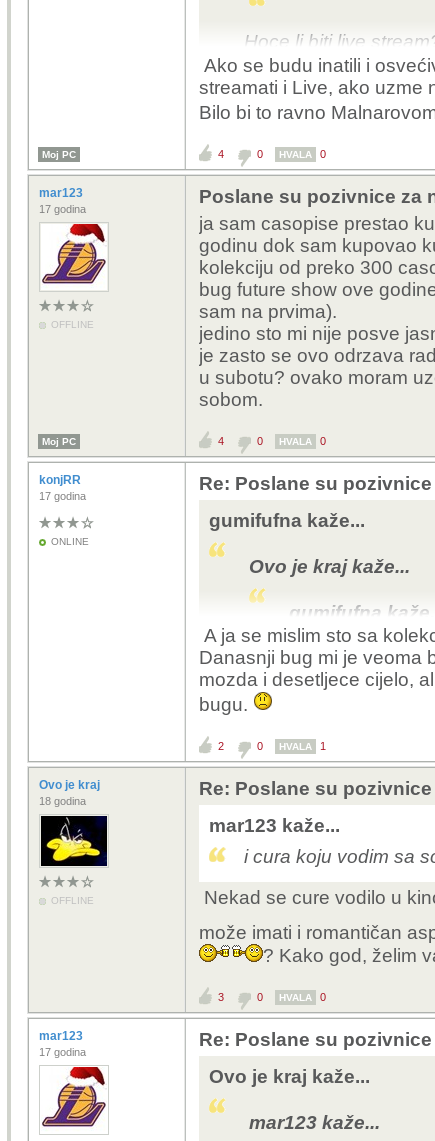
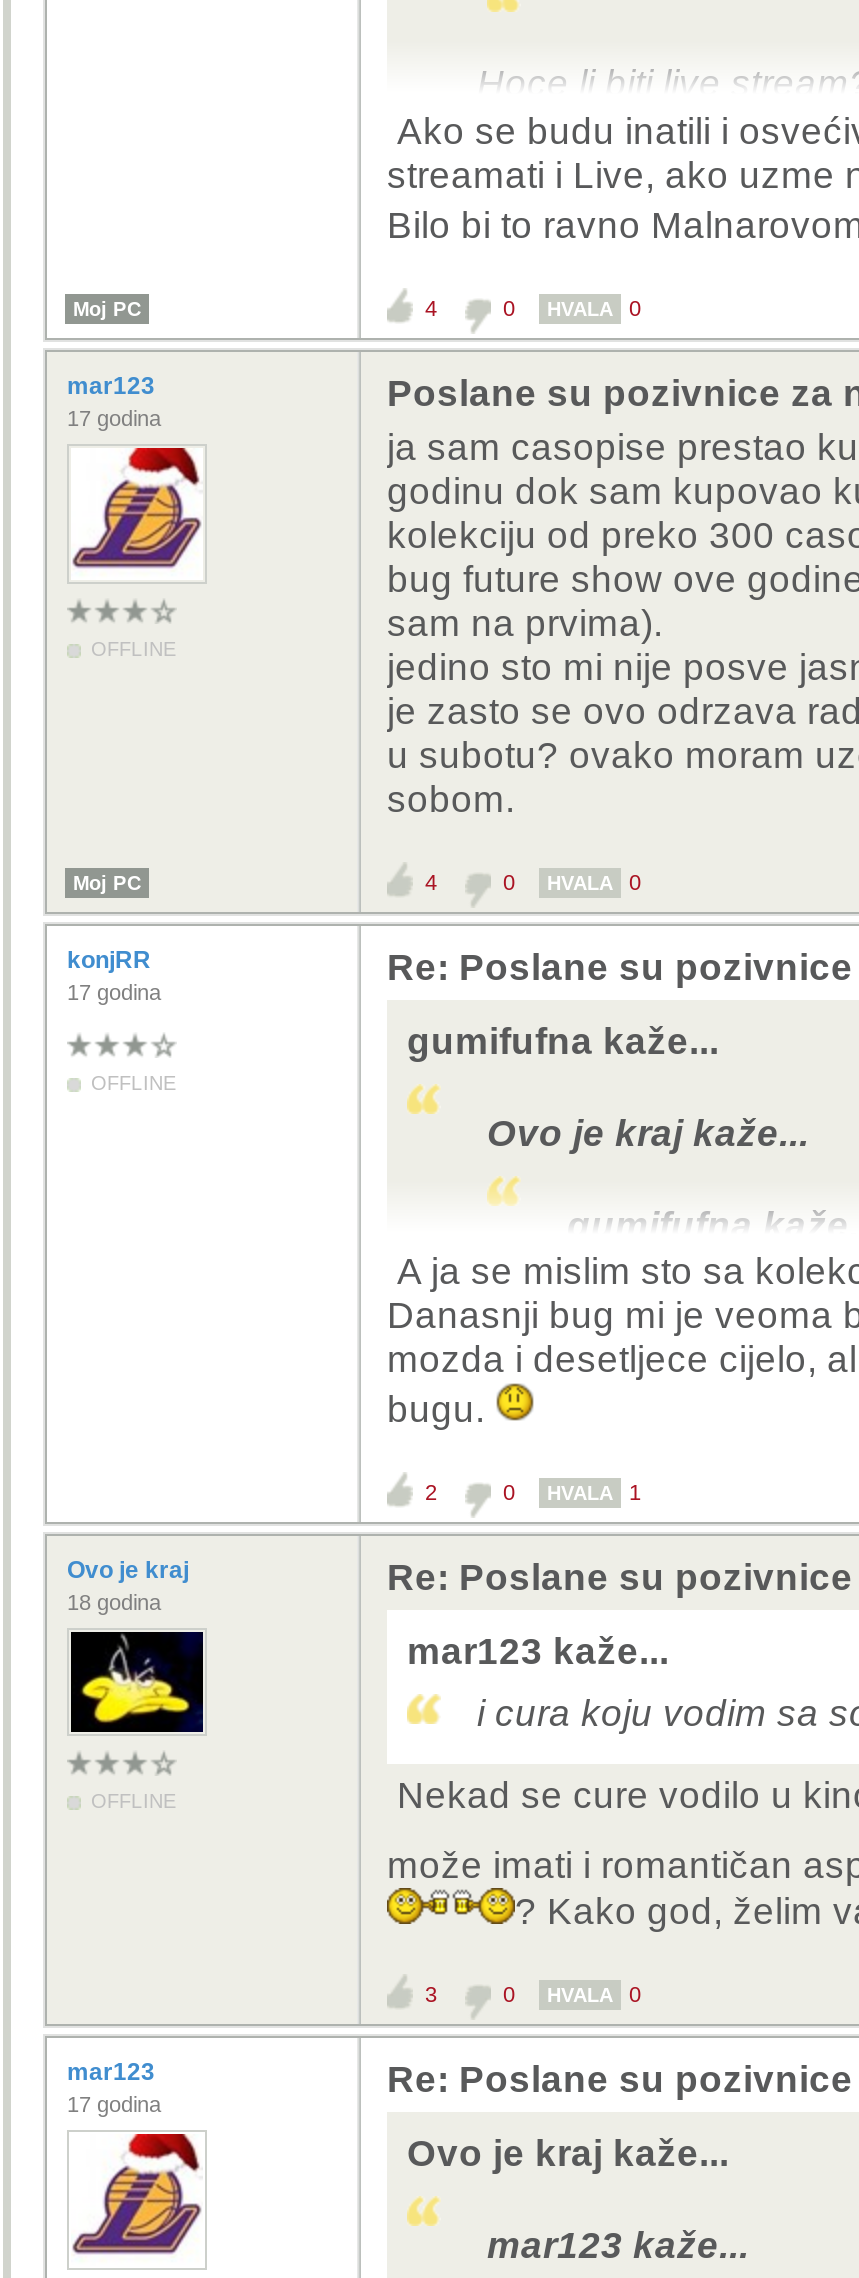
[51,536,89,547] ONLINE -> [91,1072,177,1094] OFFLINE

